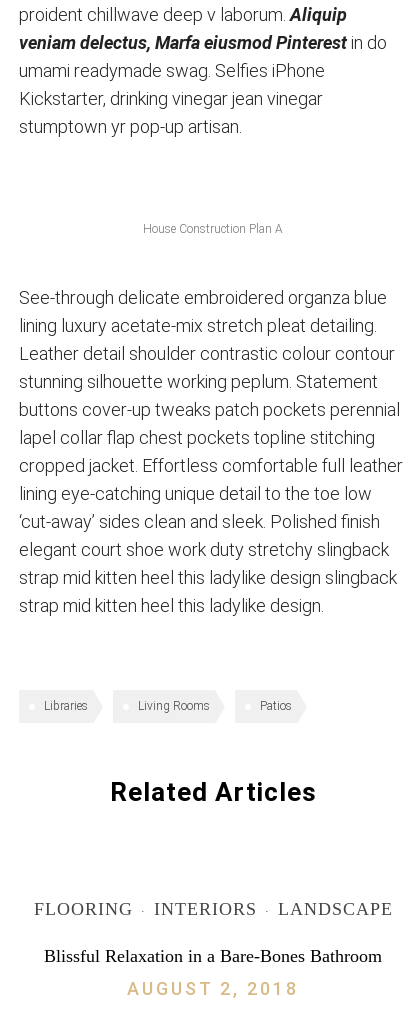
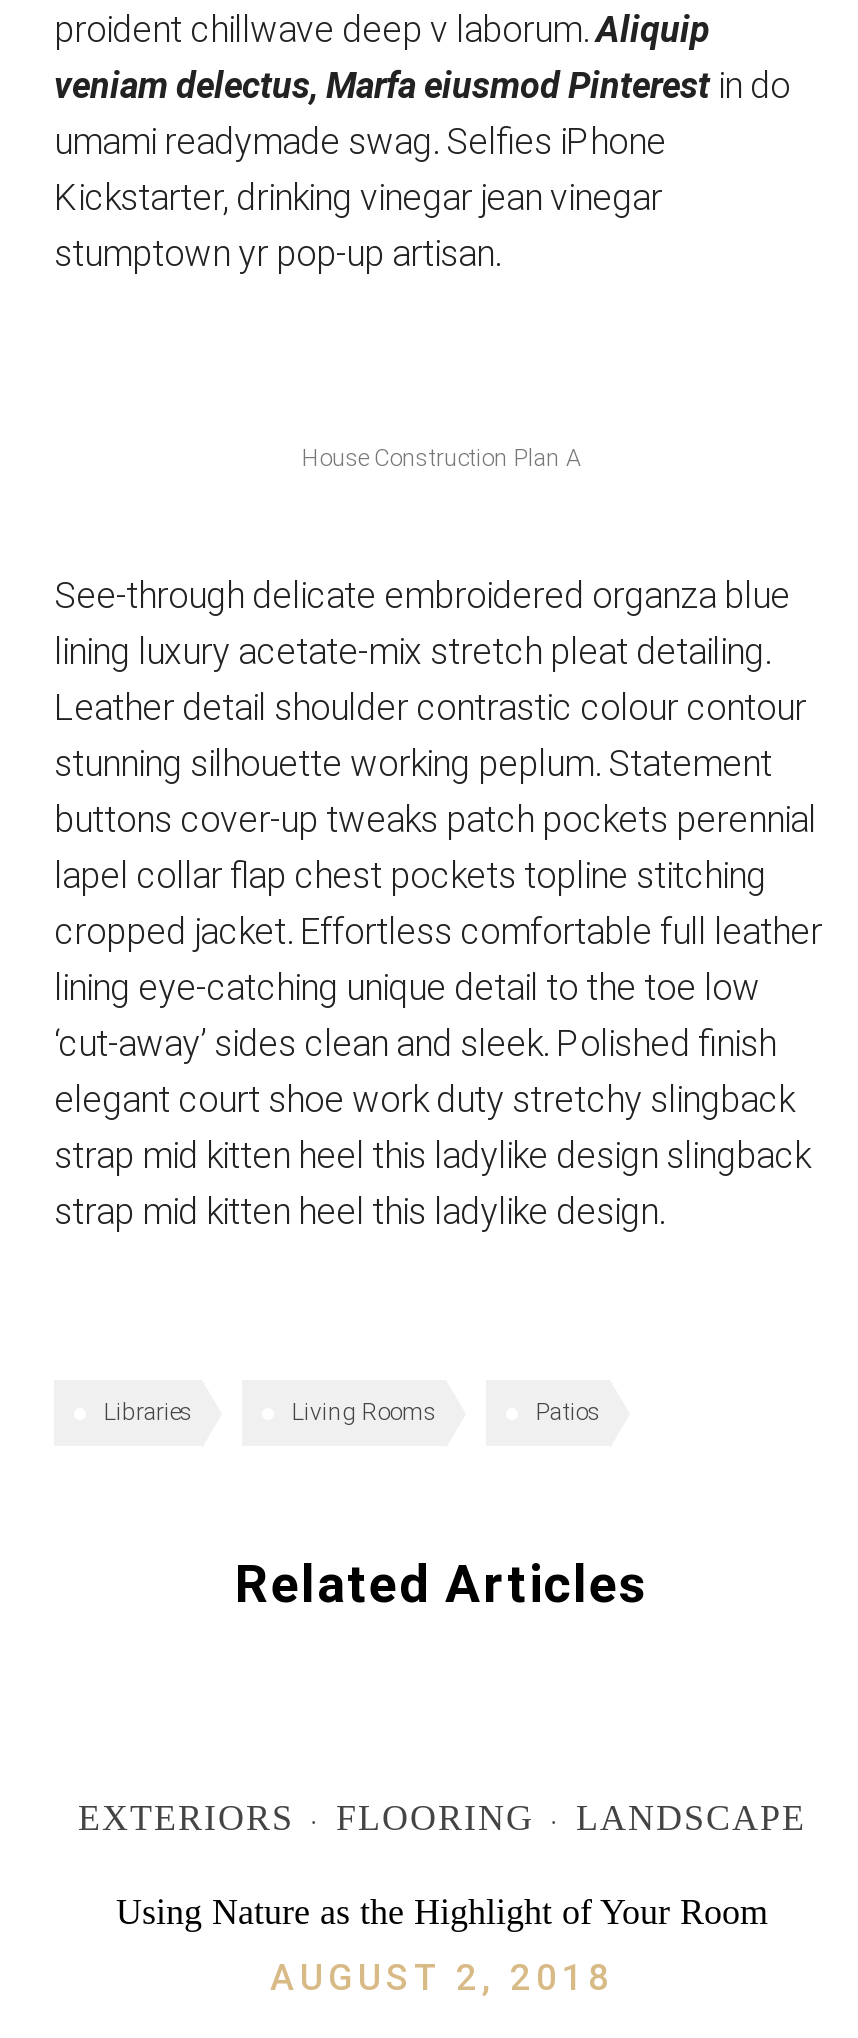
[33,899,392,919] FLOORING · INTERIORS · LANDSCAPE -> [78,1798,806,1838] EXTERIORS · FLOORING · LANDSCAPE
[44,946,382,966] Blissful Relaxation in a Bare-Bones Bathroom -> [116,1892,768,1932] Using Nature as the Highlight of Your Room

